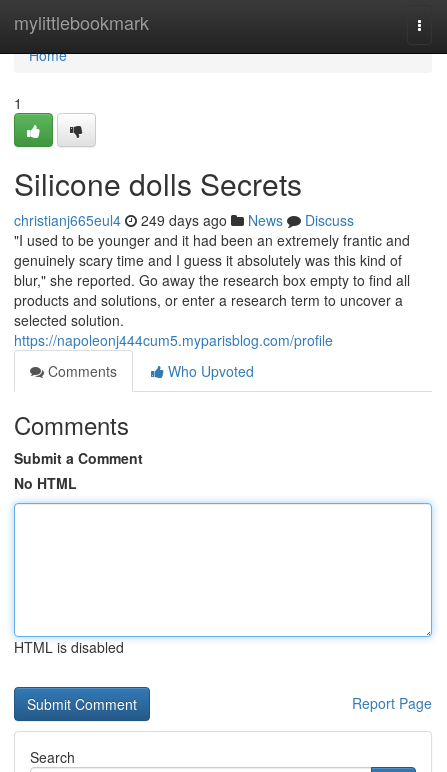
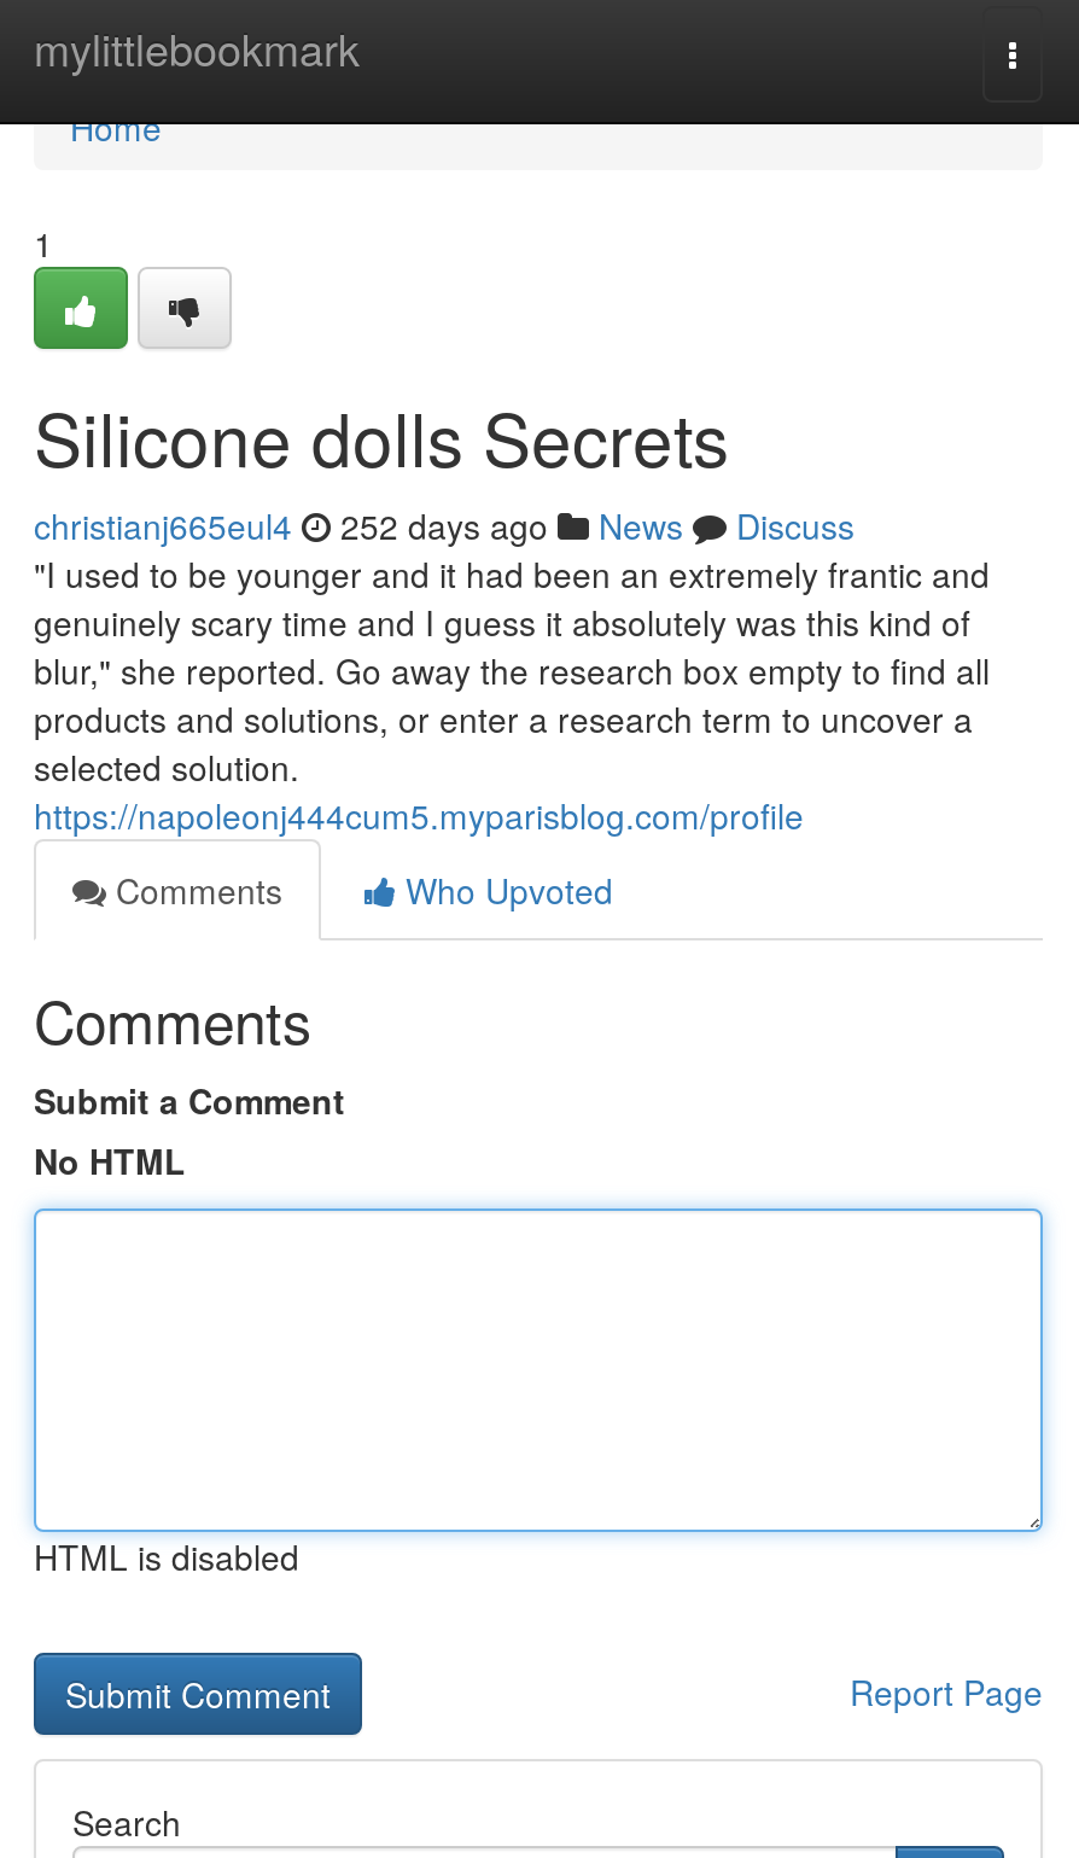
[14,210,354,230] christianj665eul4 249 days ago News Discuss -> [34,501,855,549] christianj665eul4 252 days ago News Discuss

